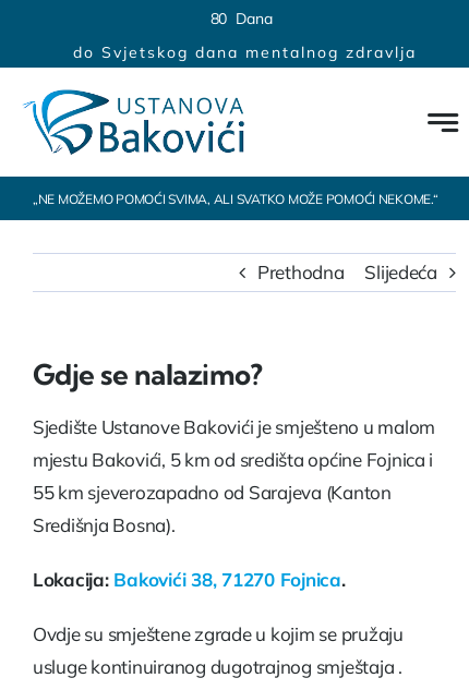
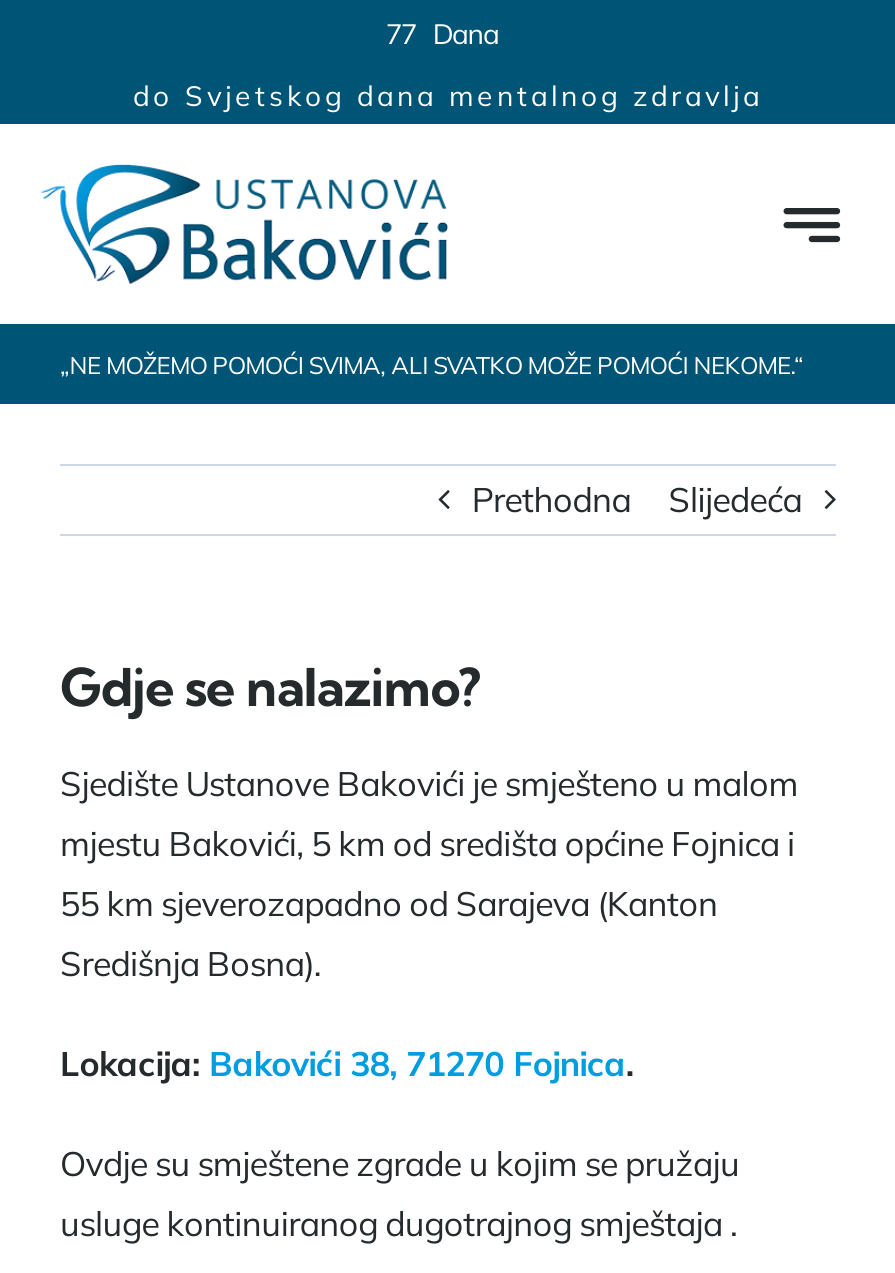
[210,9,272,28] 80 Dana -> [386,16,499,52] 77 Dana

